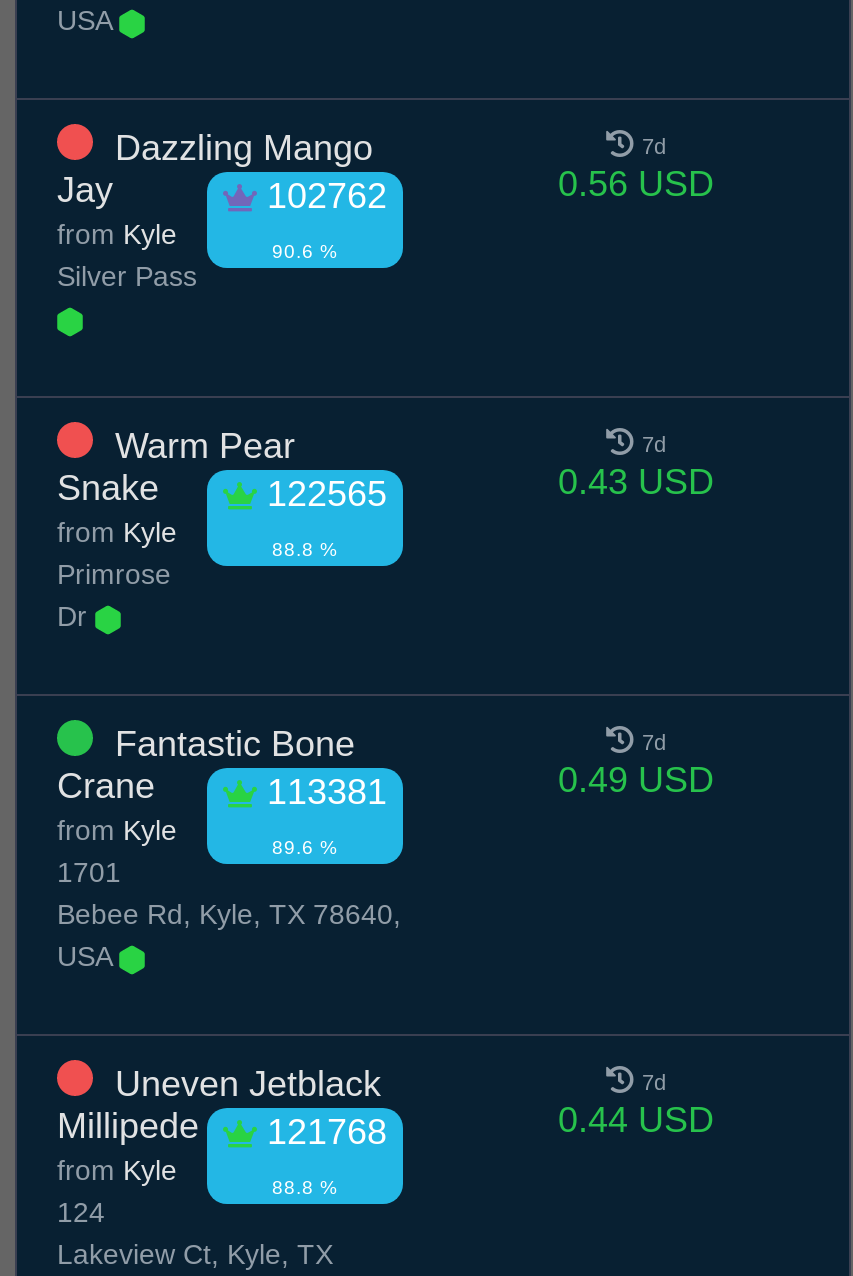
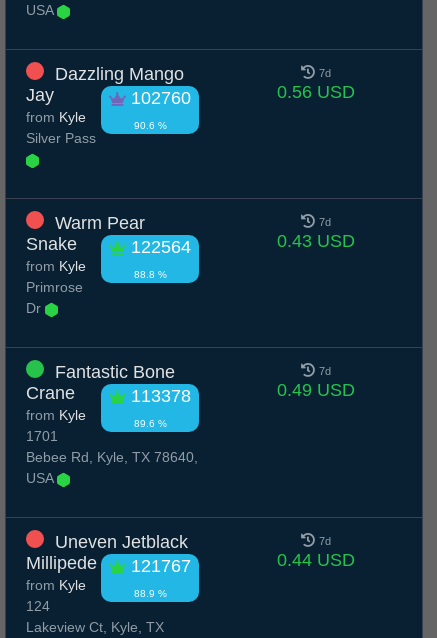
[257,177,387,217] 102762 -> [126,88,191,108] 102760
[257,475,387,515] 122565 -> [126,237,191,257] 122564
[257,773,387,813] 113381 -> [126,386,191,406] 113378
[57,1107,387,1153] Millipede 121768 -> [26,553,191,576] Millipede 121767
[272,1176,338,1198] 88.8 % -> [133,588,166,599] 88.9 %

